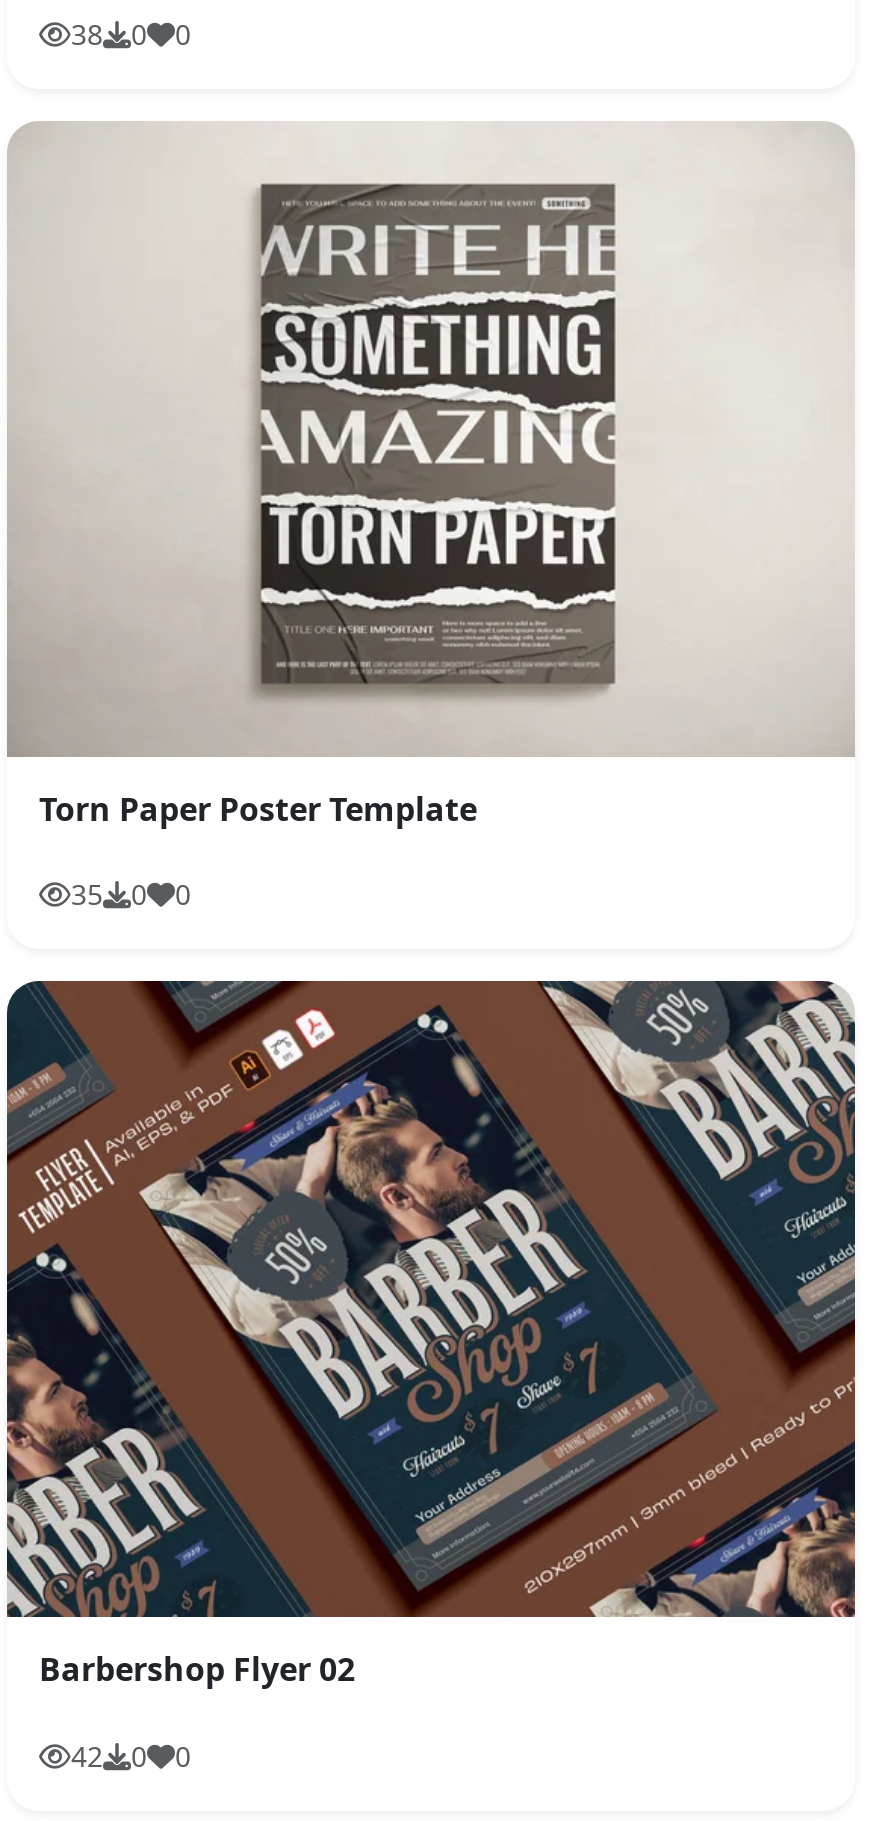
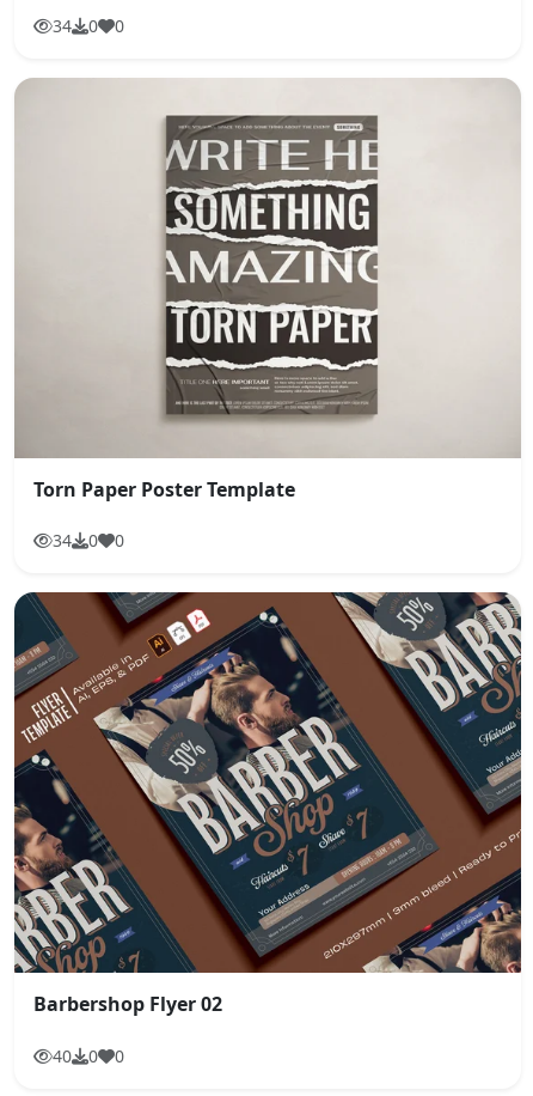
[71,14,191,52] 38 0 0 -> [53,14,124,37] 34 0 0
[71,875,191,913] 35 0 0 -> [53,529,124,552] 34 0 0
[71,1737,191,1775] 42 0 0 -> [53,1044,124,1067] 40 0 0

